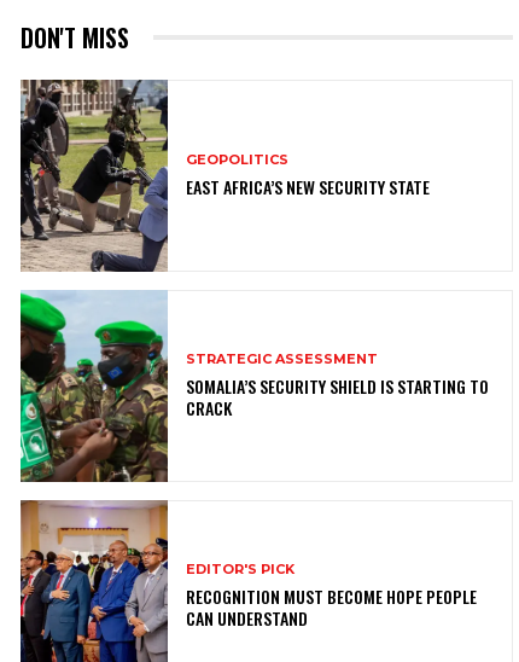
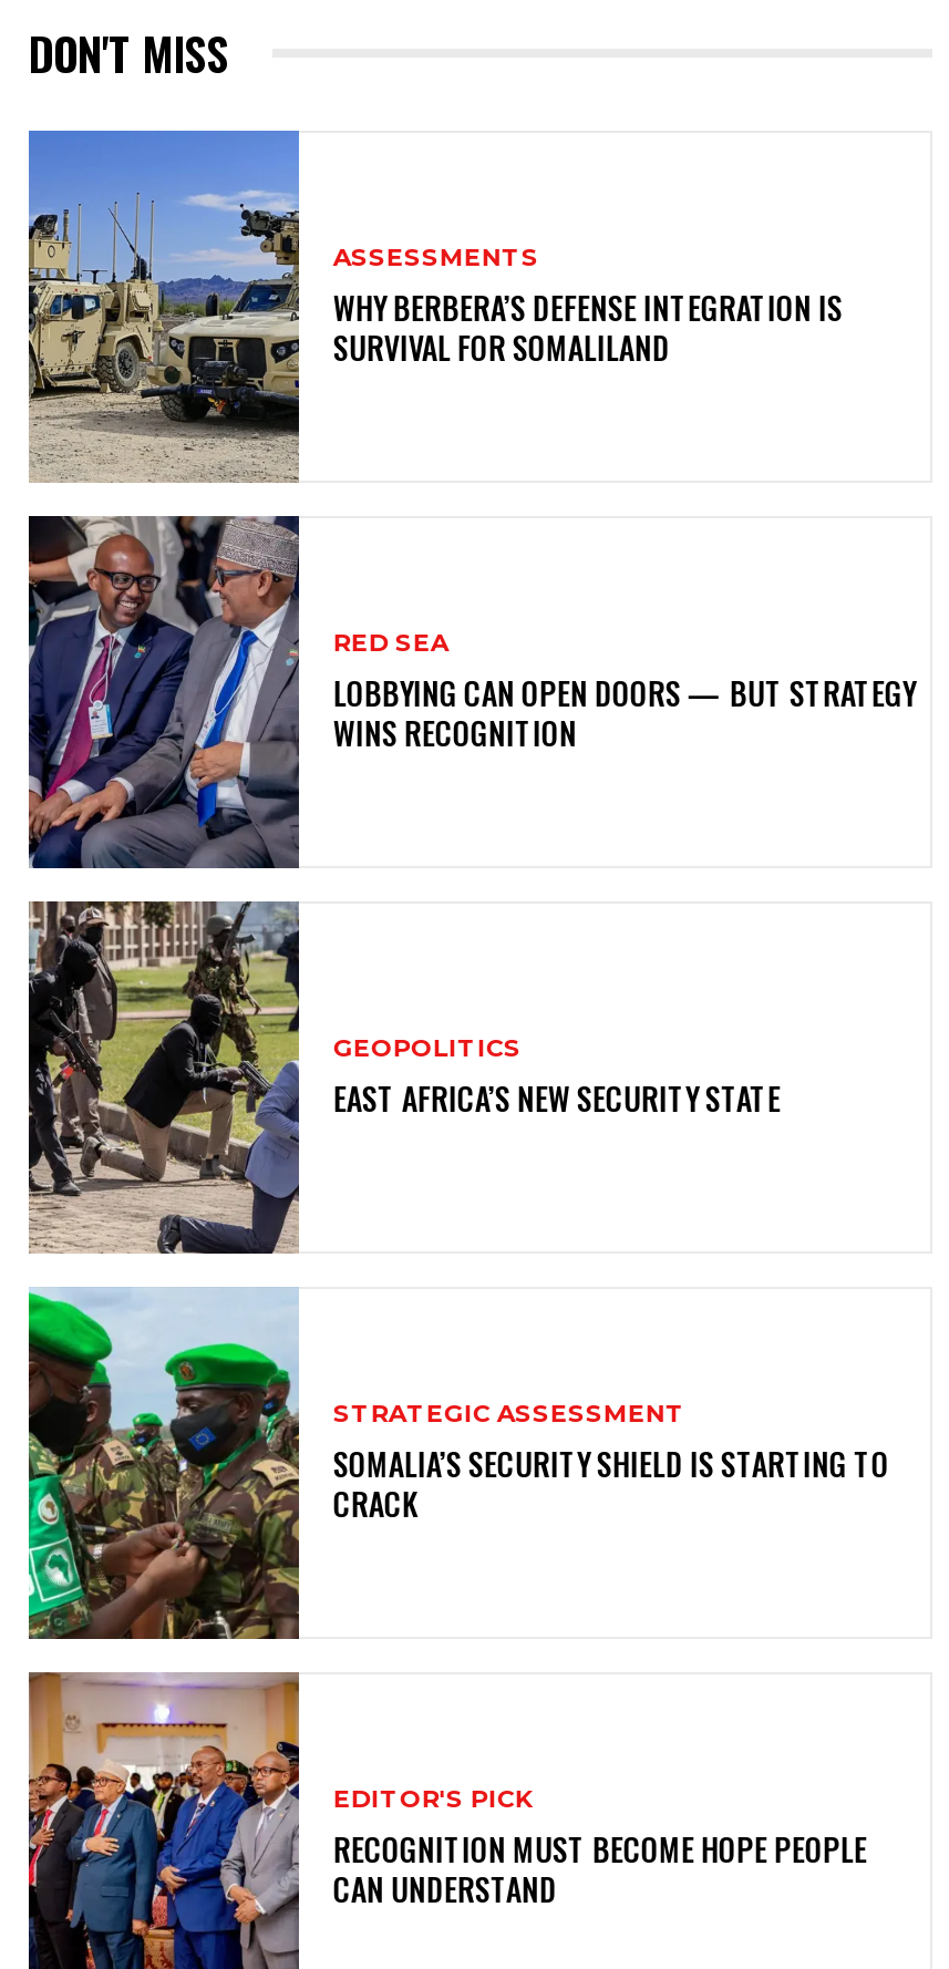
none -> [27,128,842,481] [image] | ASSESSMENTS | WHY BERBERA’S DEFENSE INTEGRATION IS | SURVIVAL FOR SOMALILAND
none -> [27,514,916,870] [image] | RED SEA | LOBBYING CAN OPEN DOORS — BUT STRATEGY | WINS RECOGNITION

